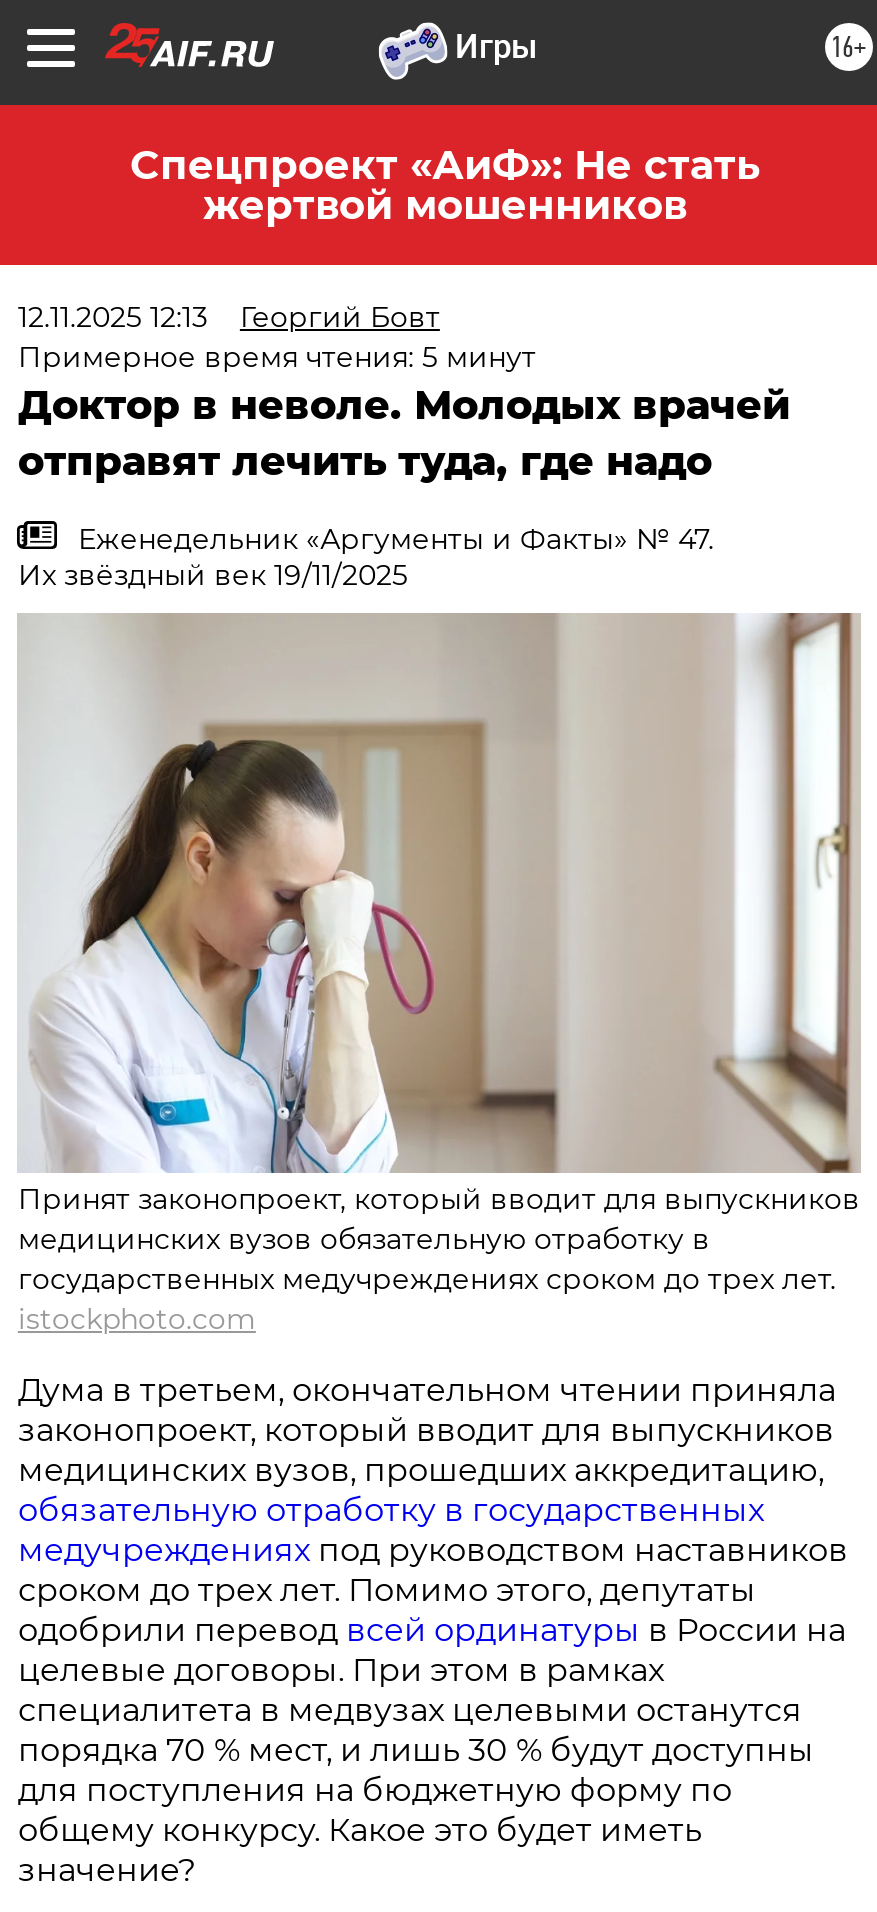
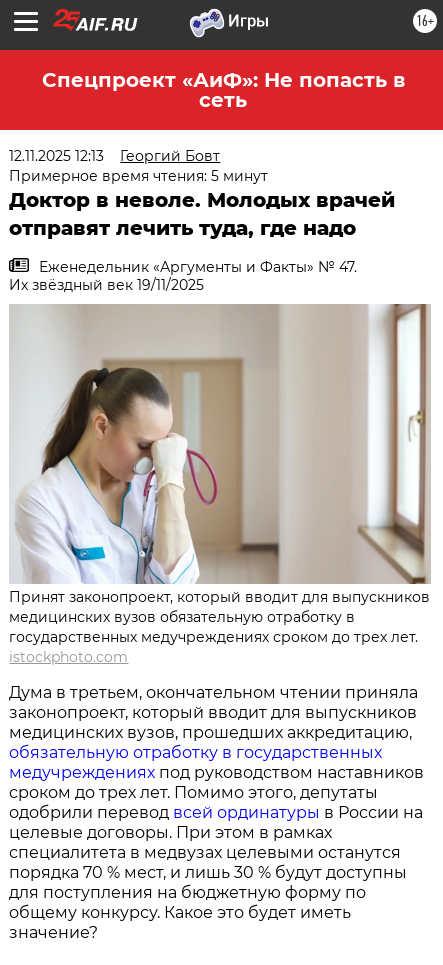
[130,141,760,229] Спецпроект «АиФ»: Не стать | жертвой мошенников -> [41,68,404,112] Спецпроект «АиФ»: Не попасть в | сеть

